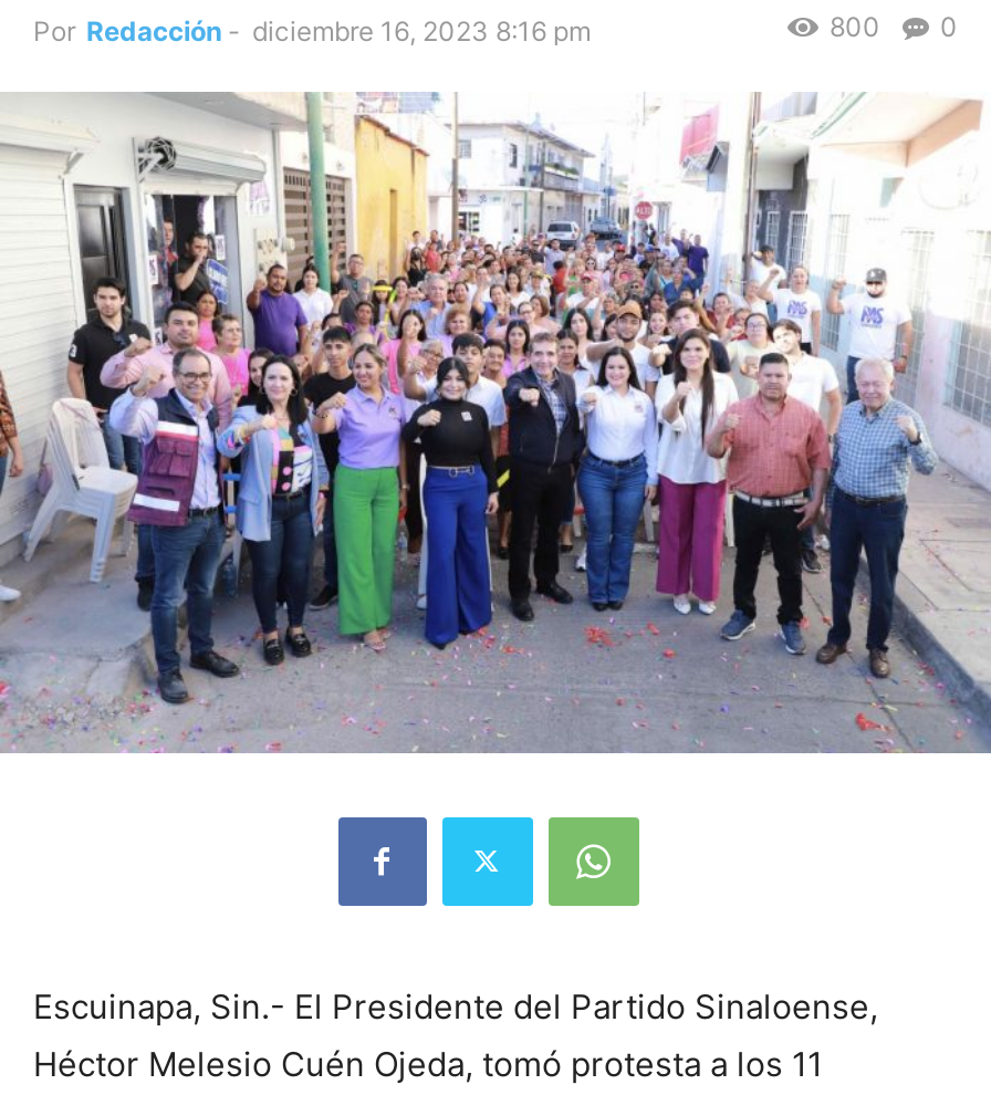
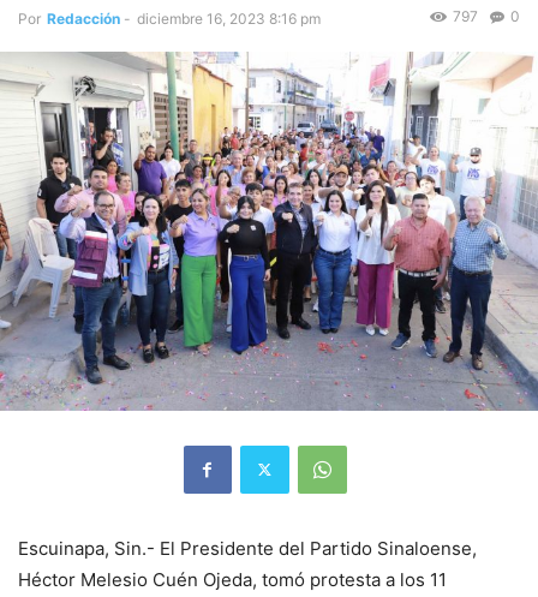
[830,10,958,43] 800 0 -> [453,7,520,25] 797 0

